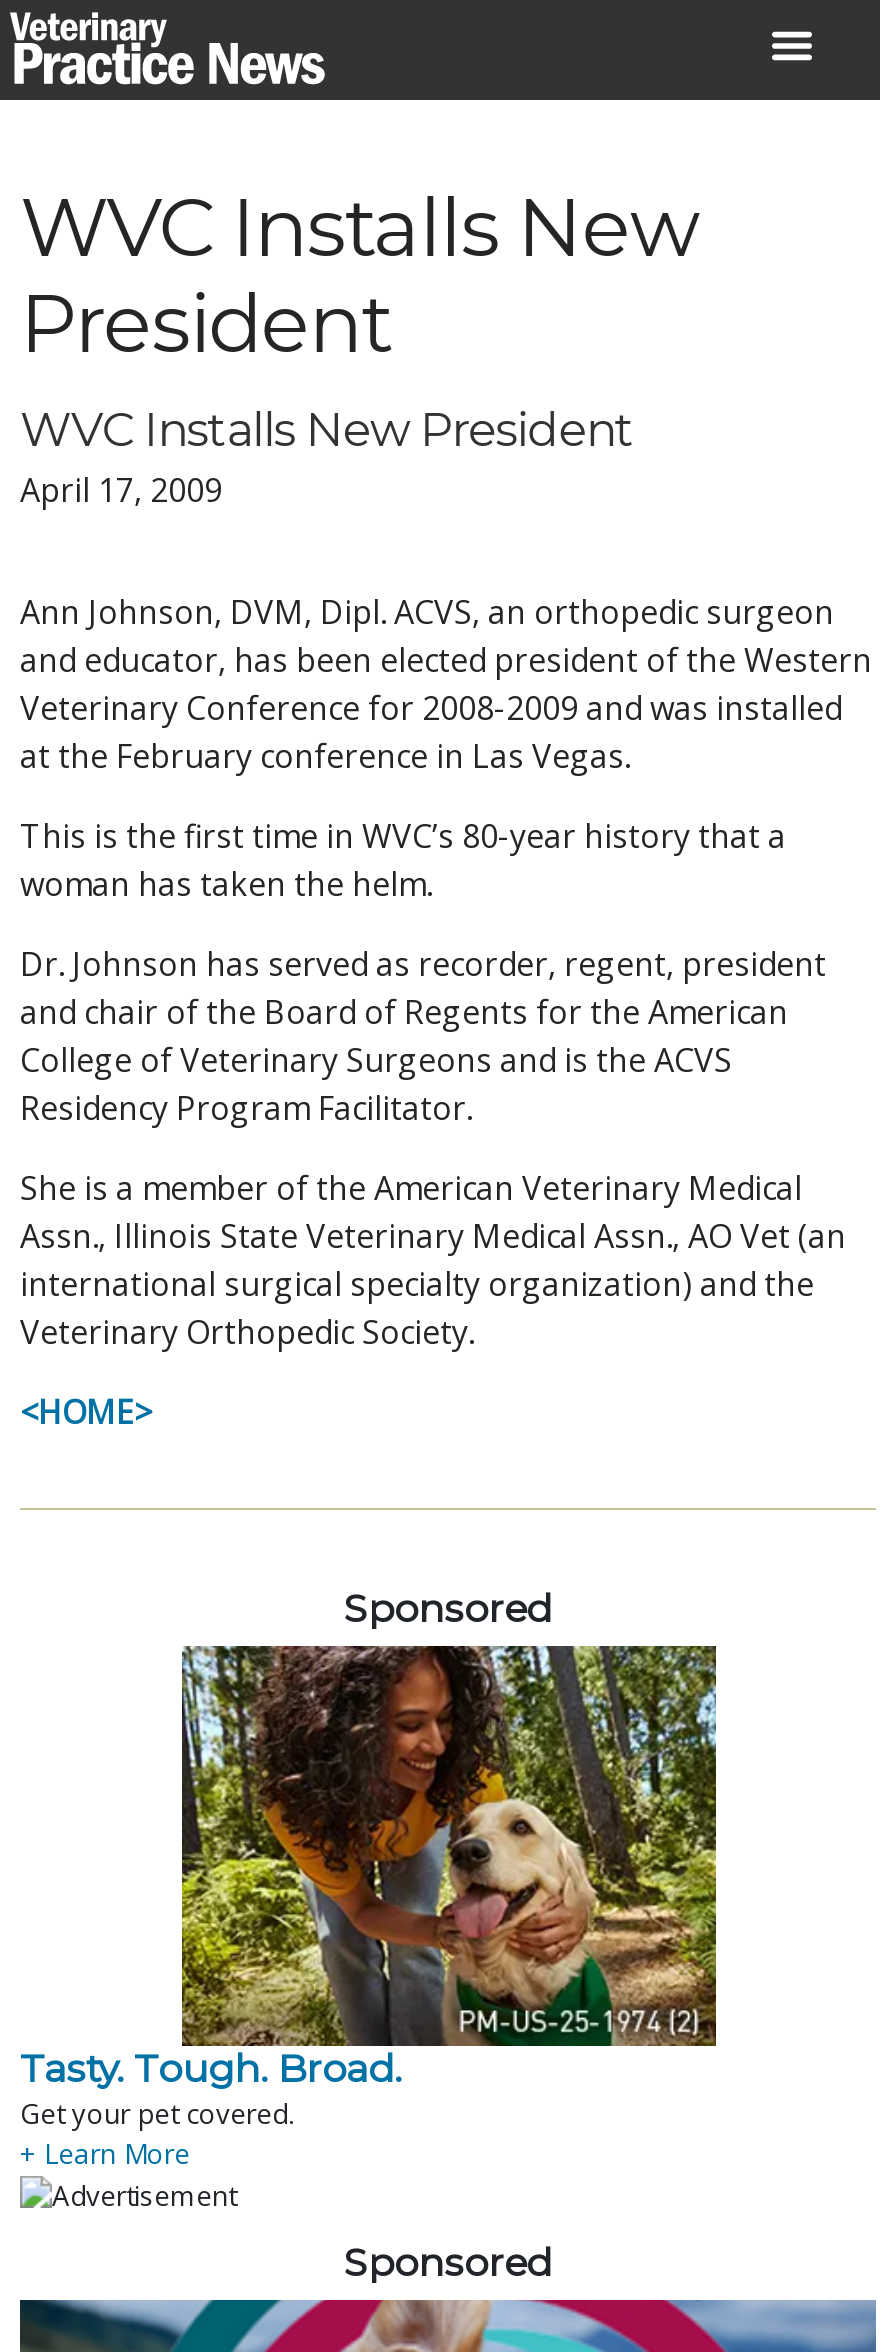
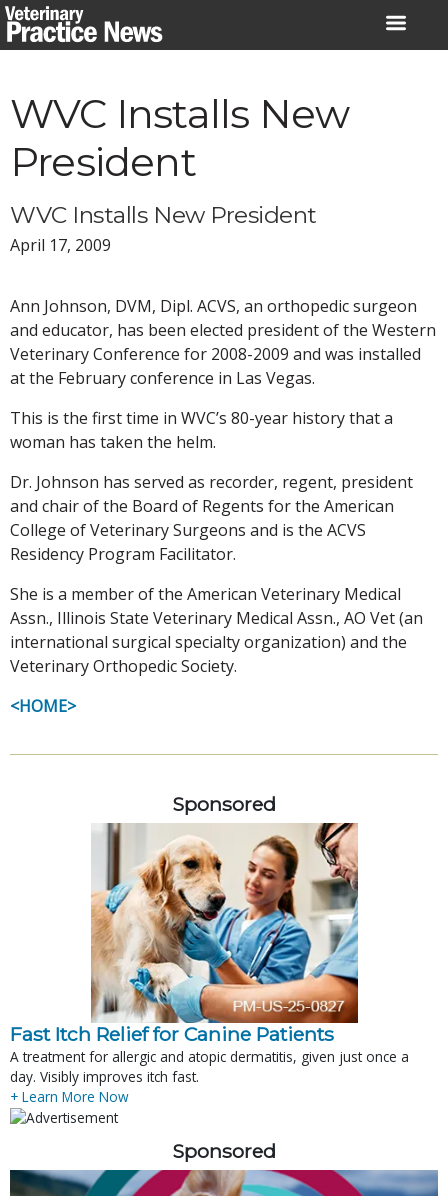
[20,1644,718,2172] [image] | Tasty. Tough. Broad. | Get your pet covered. | + Learn More -> [10,822,409,1106] [image] | Fast Itch Relief for Canine Patients | A treatment for allergic and atopic dermatitis, given just once a | day. Visibly improves itch fast. | + Learn More Now

